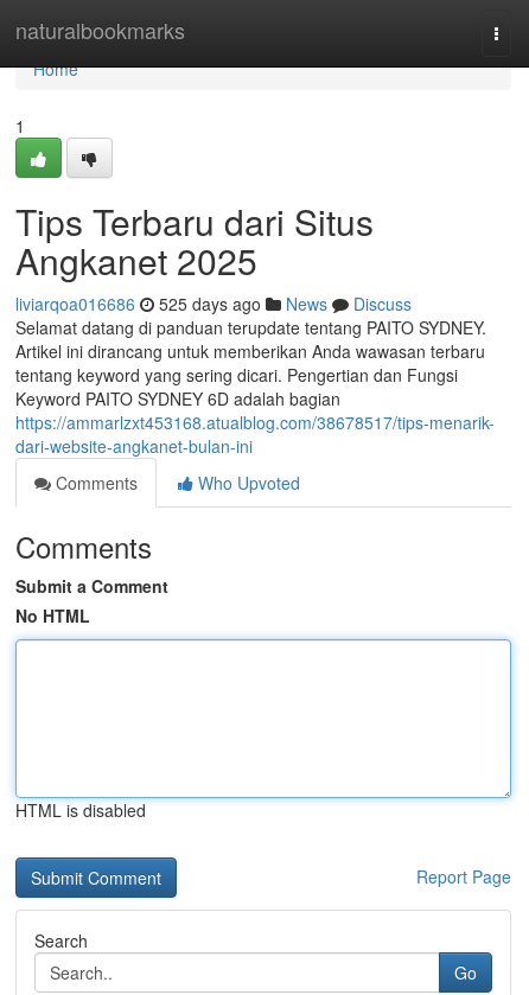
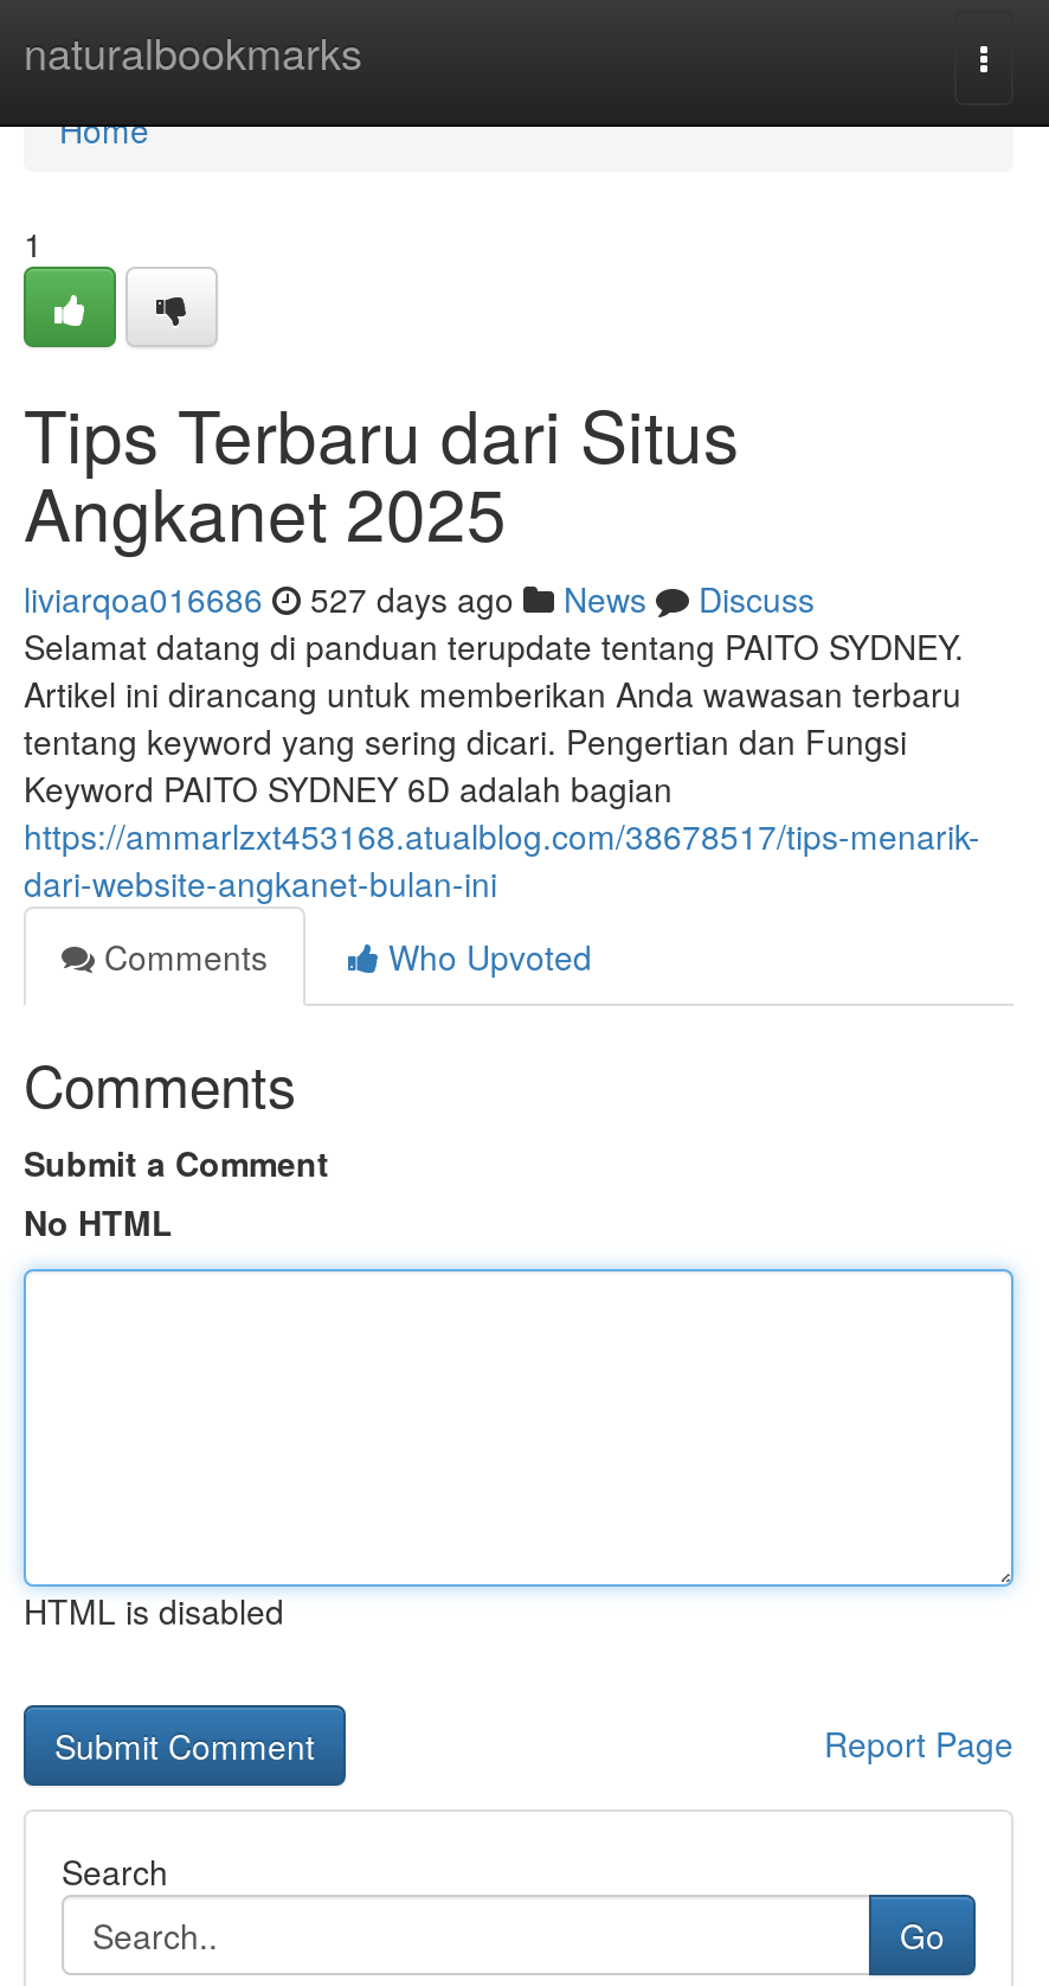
[15,292,412,315] liviarqoa016686 525 days ago News Discuss -> [24,575,815,622] liviarqoa016686 527 days ago News Discuss

